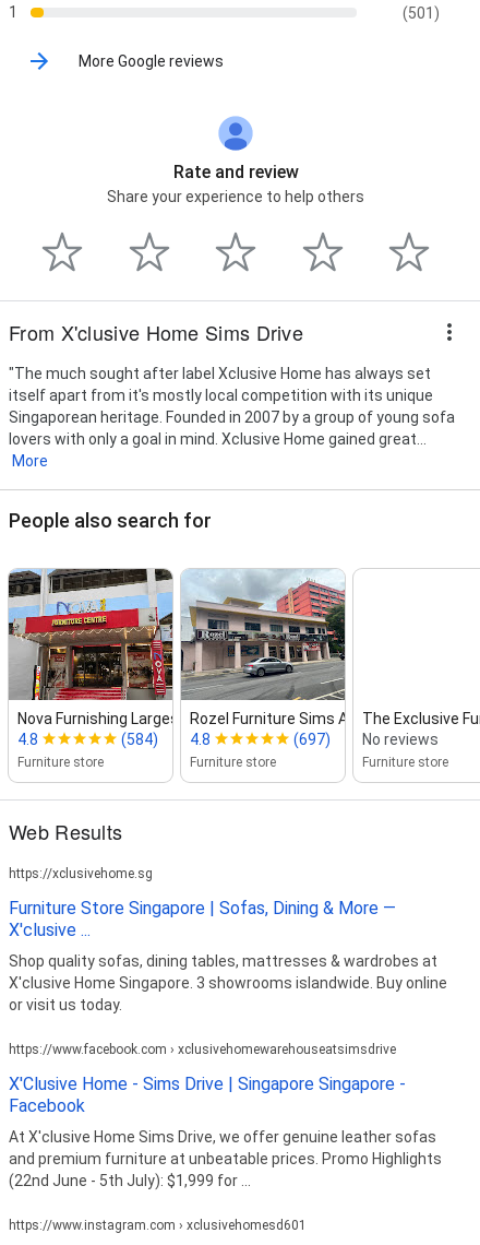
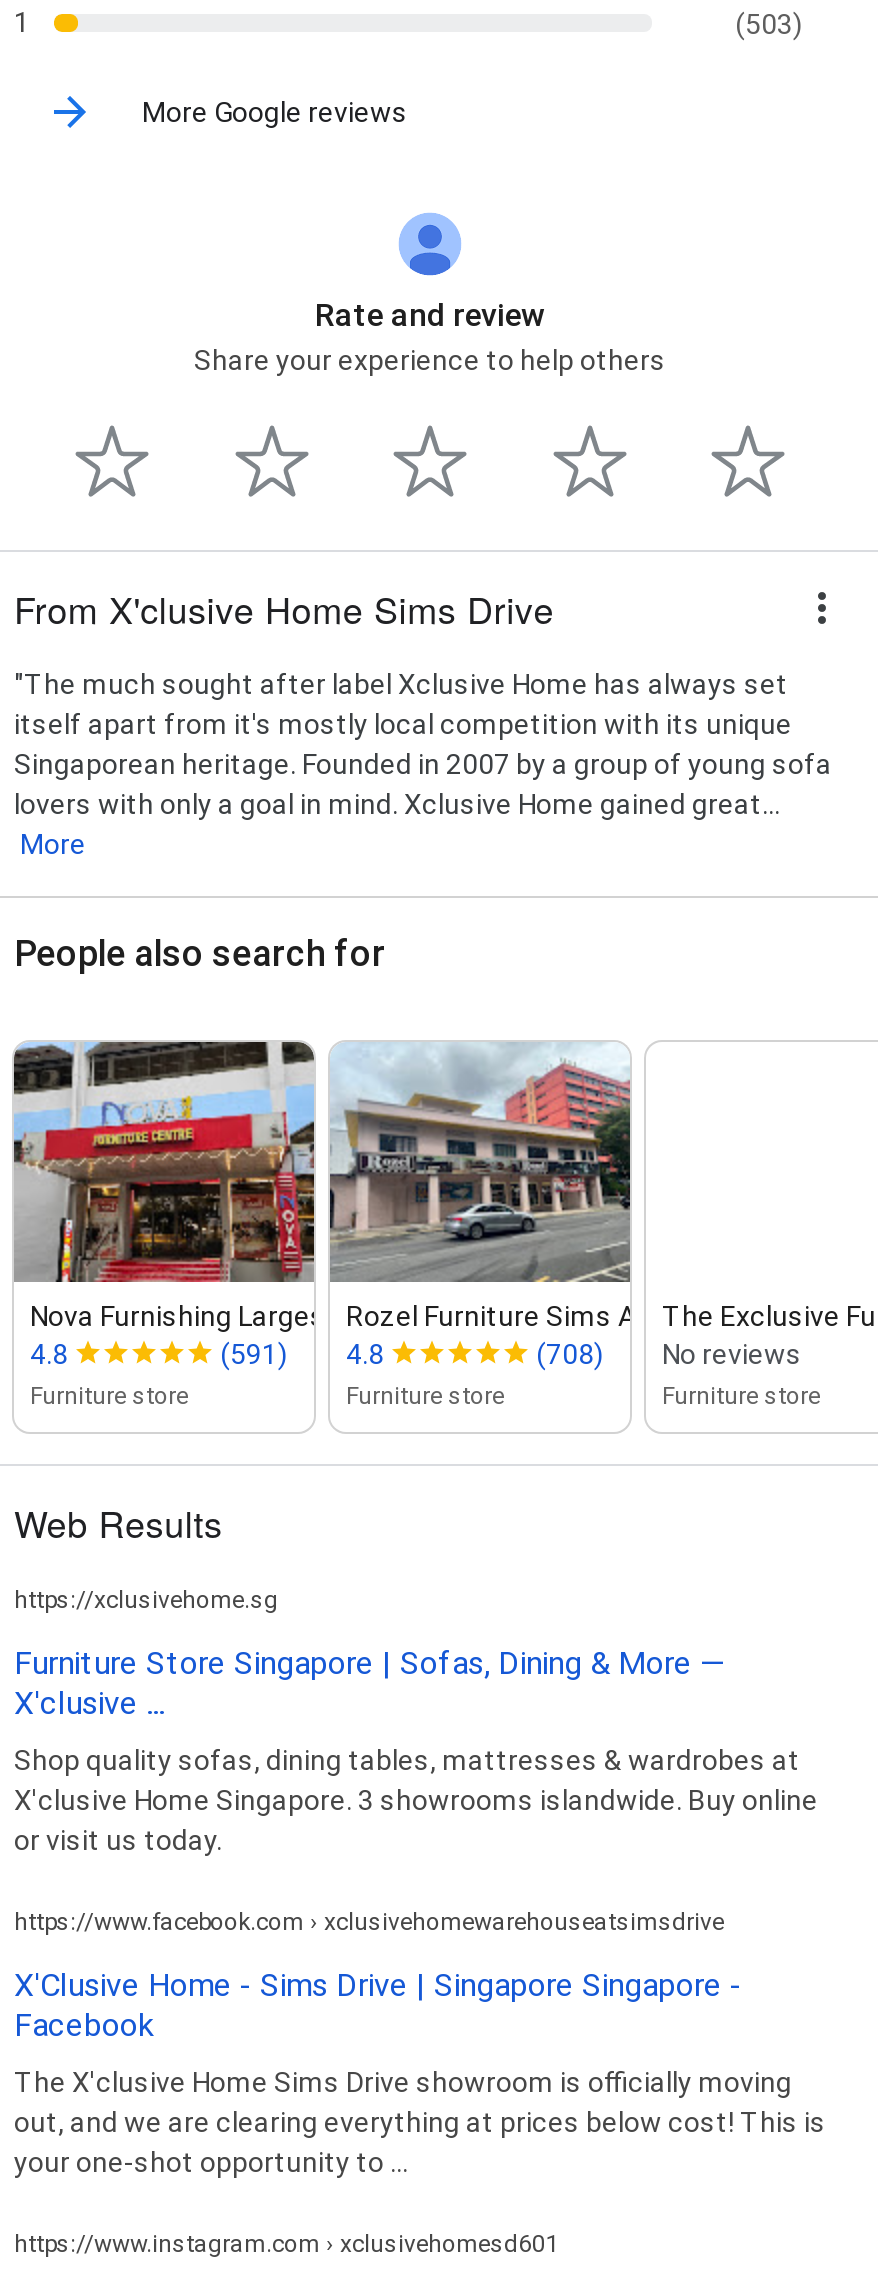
[402,4,439,22] (501) -> [735,7,803,39] (503)
[121,730,211,748] (584) 4.8 -> [220,1337,384,1369] (591) 4.8
[293,730,439,748] (697) No reviews -> [536,1337,802,1369] (708) No reviews
[9,1128,442,1189] At X'clusive Home Sims Drive, we offer genuine leather sofas | and premium furniture at unbeatable prices. Promo Highlights | (22nd June - 5th July): $1,999 for ... -> [14,2065,826,2177] The X'clusive Home Sims Drive showroom is officially moving | out, and we are clearing everything at prices below cost! This is | your one-shot opportunity to ...

